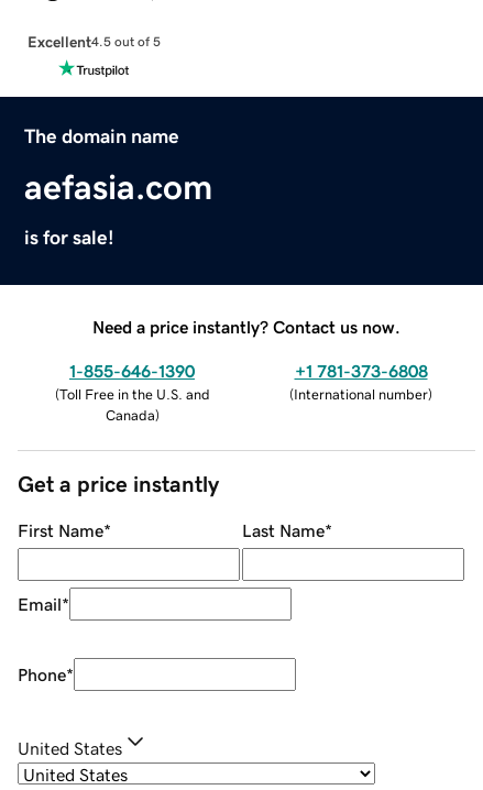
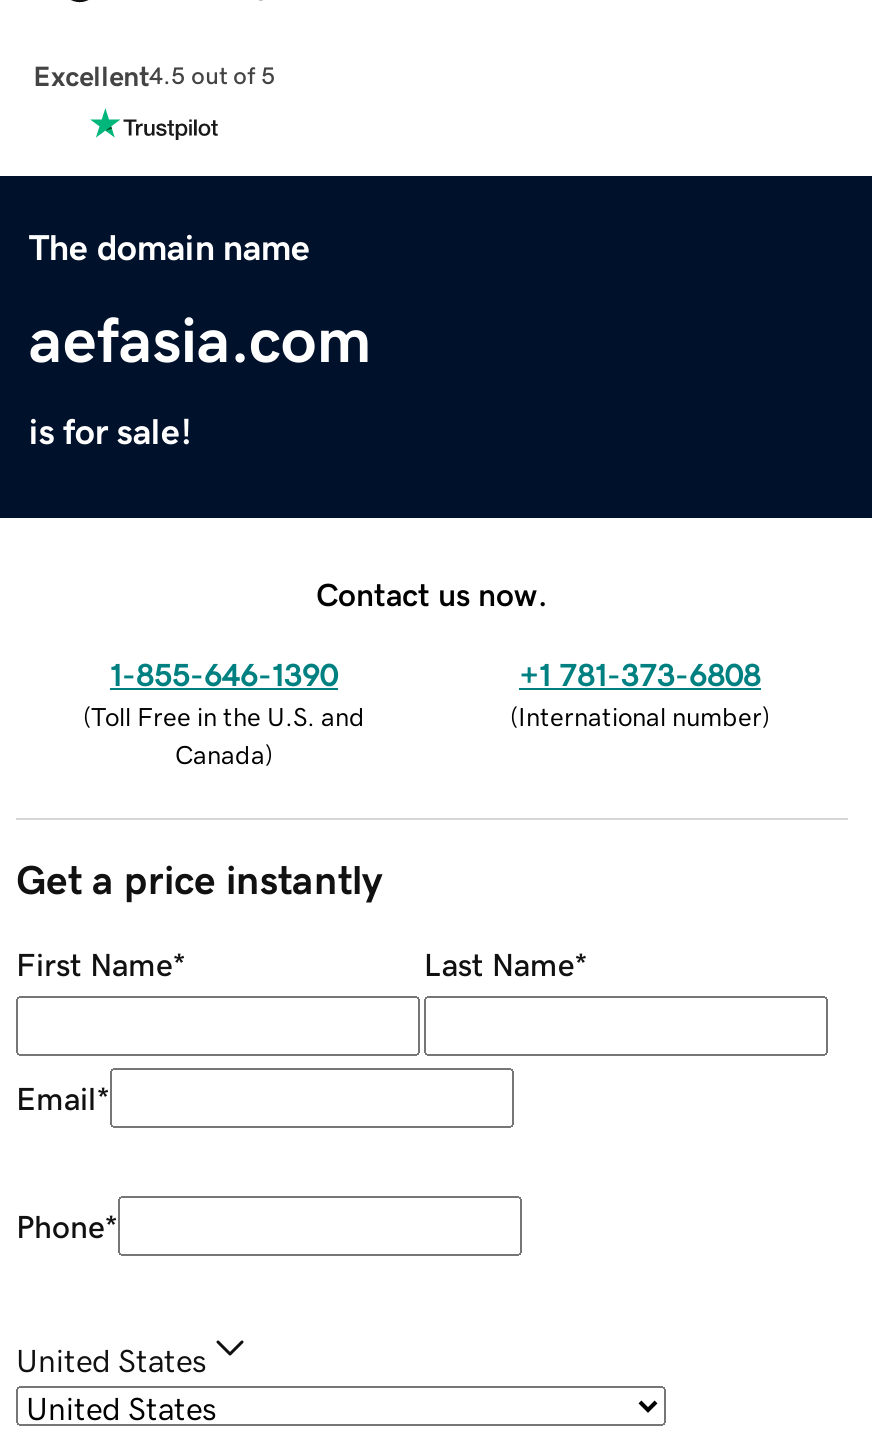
[92,318,400,335] Need a price instantly? Contact us now. -> [316,577,548,609] Contact us now.

